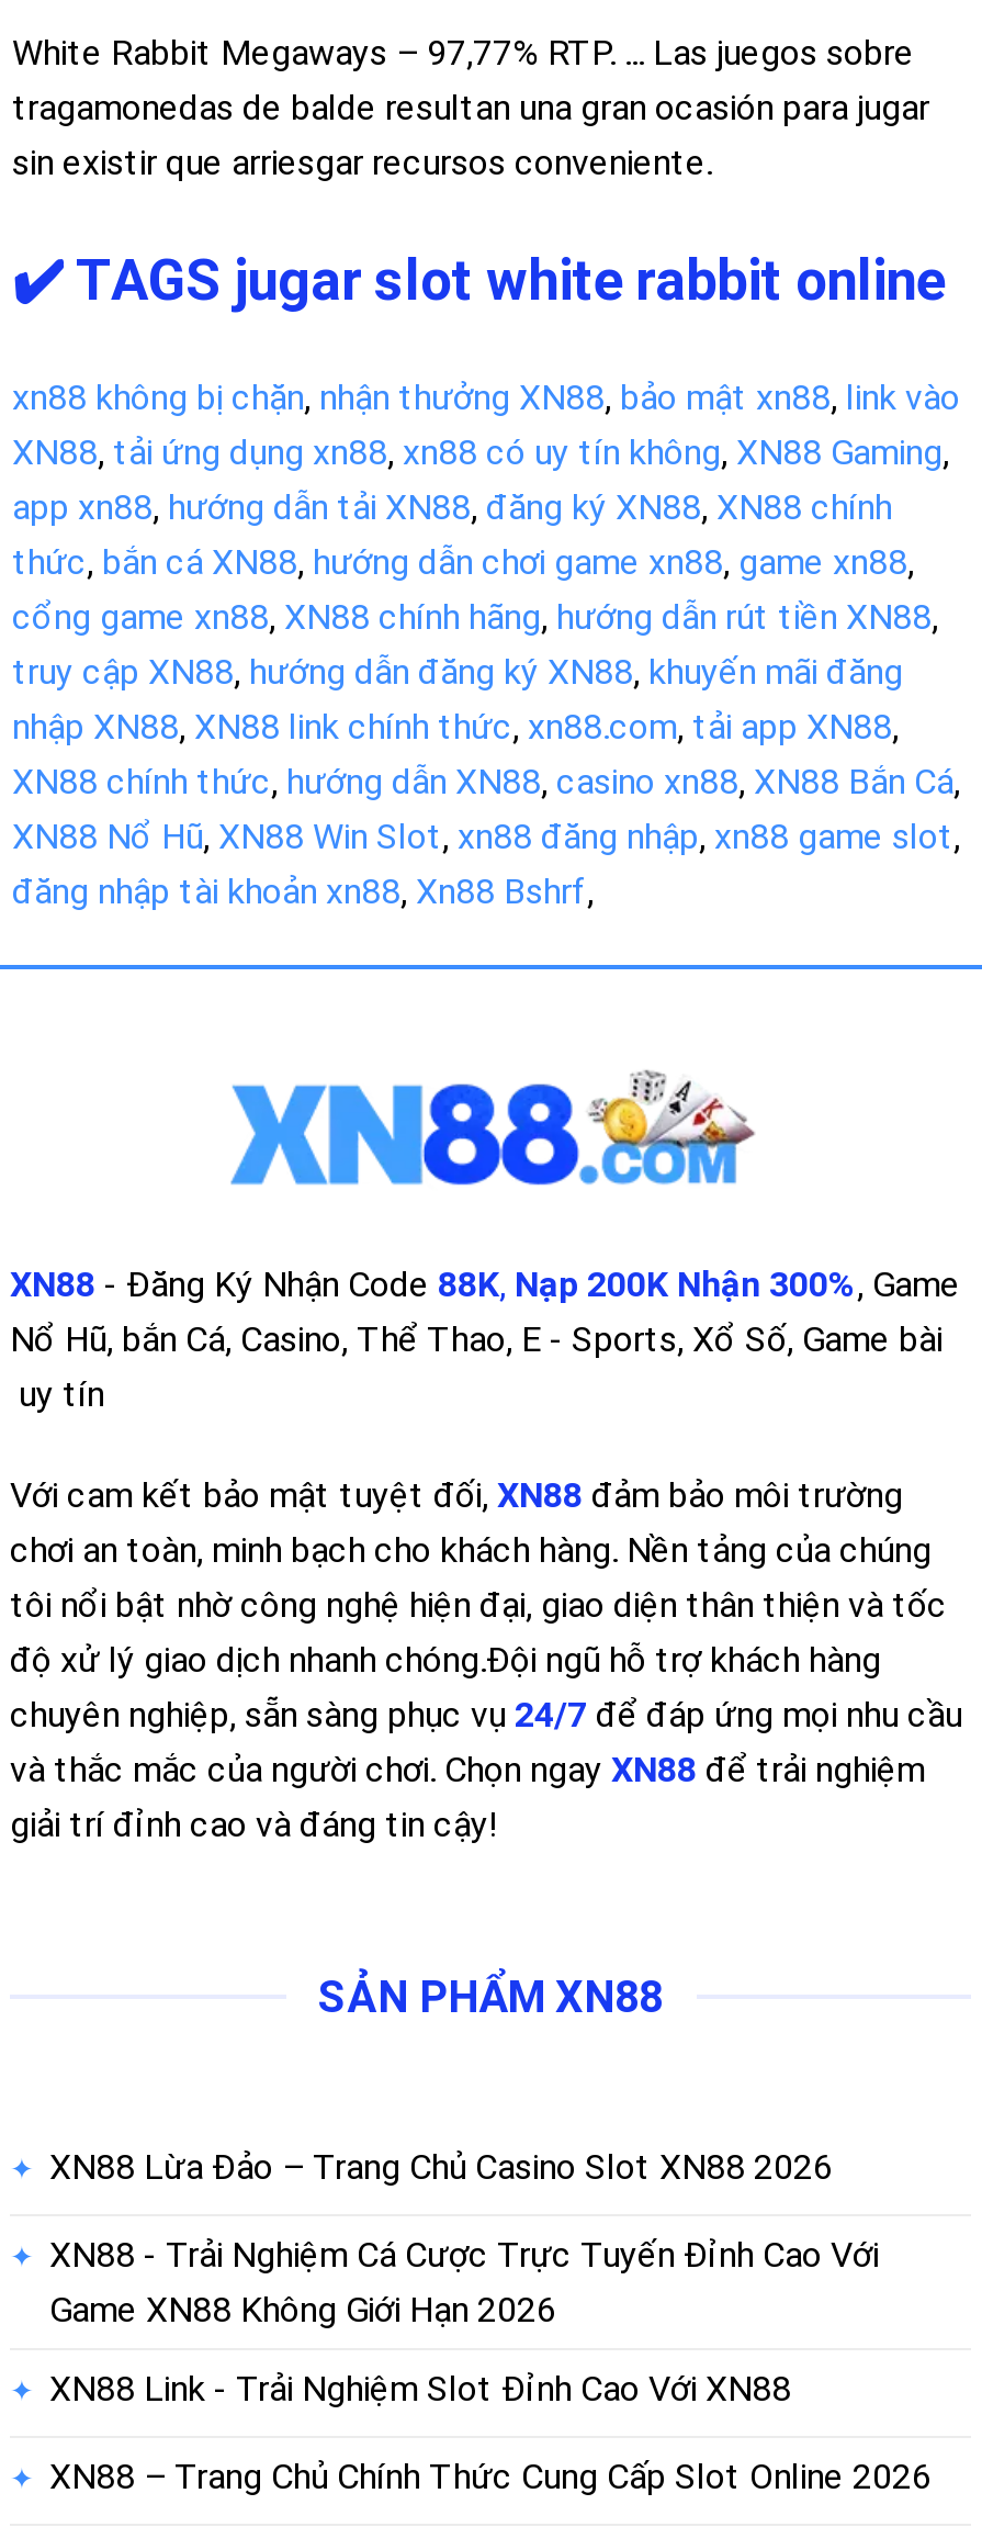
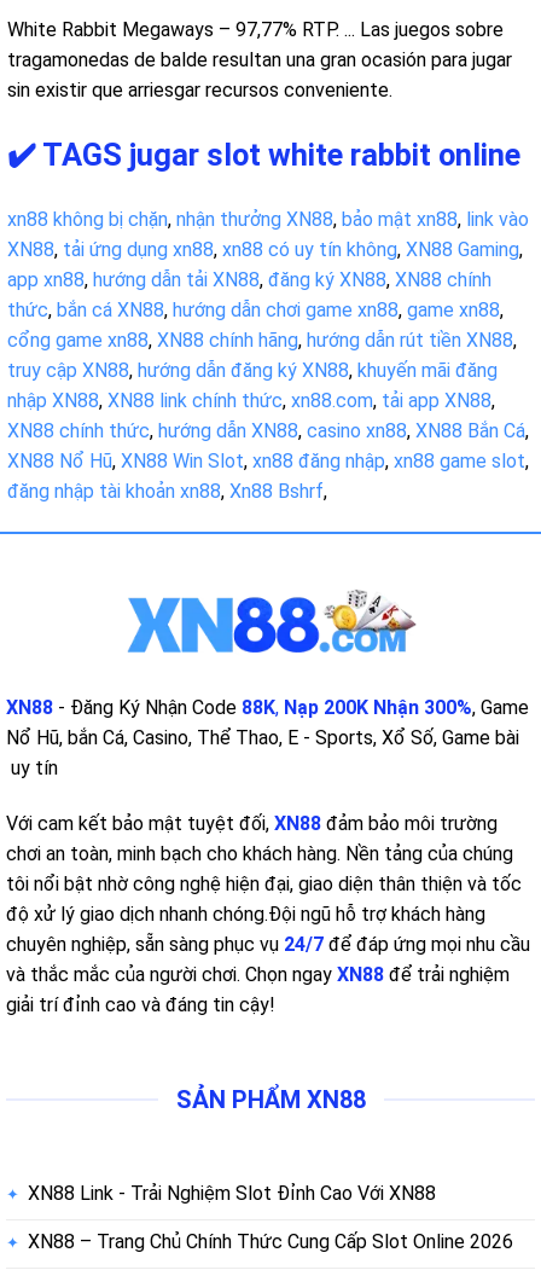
[49,2146,879,2331] XN88 Lừa Đảo – Trang Chủ Casino Slot XN88 2026 | XN88 - Trải Nghiệm Cá Cược Trực Tuyến Đỉnh Cao Với | Game XN88 Không Giới Hạn 2026 -> none

